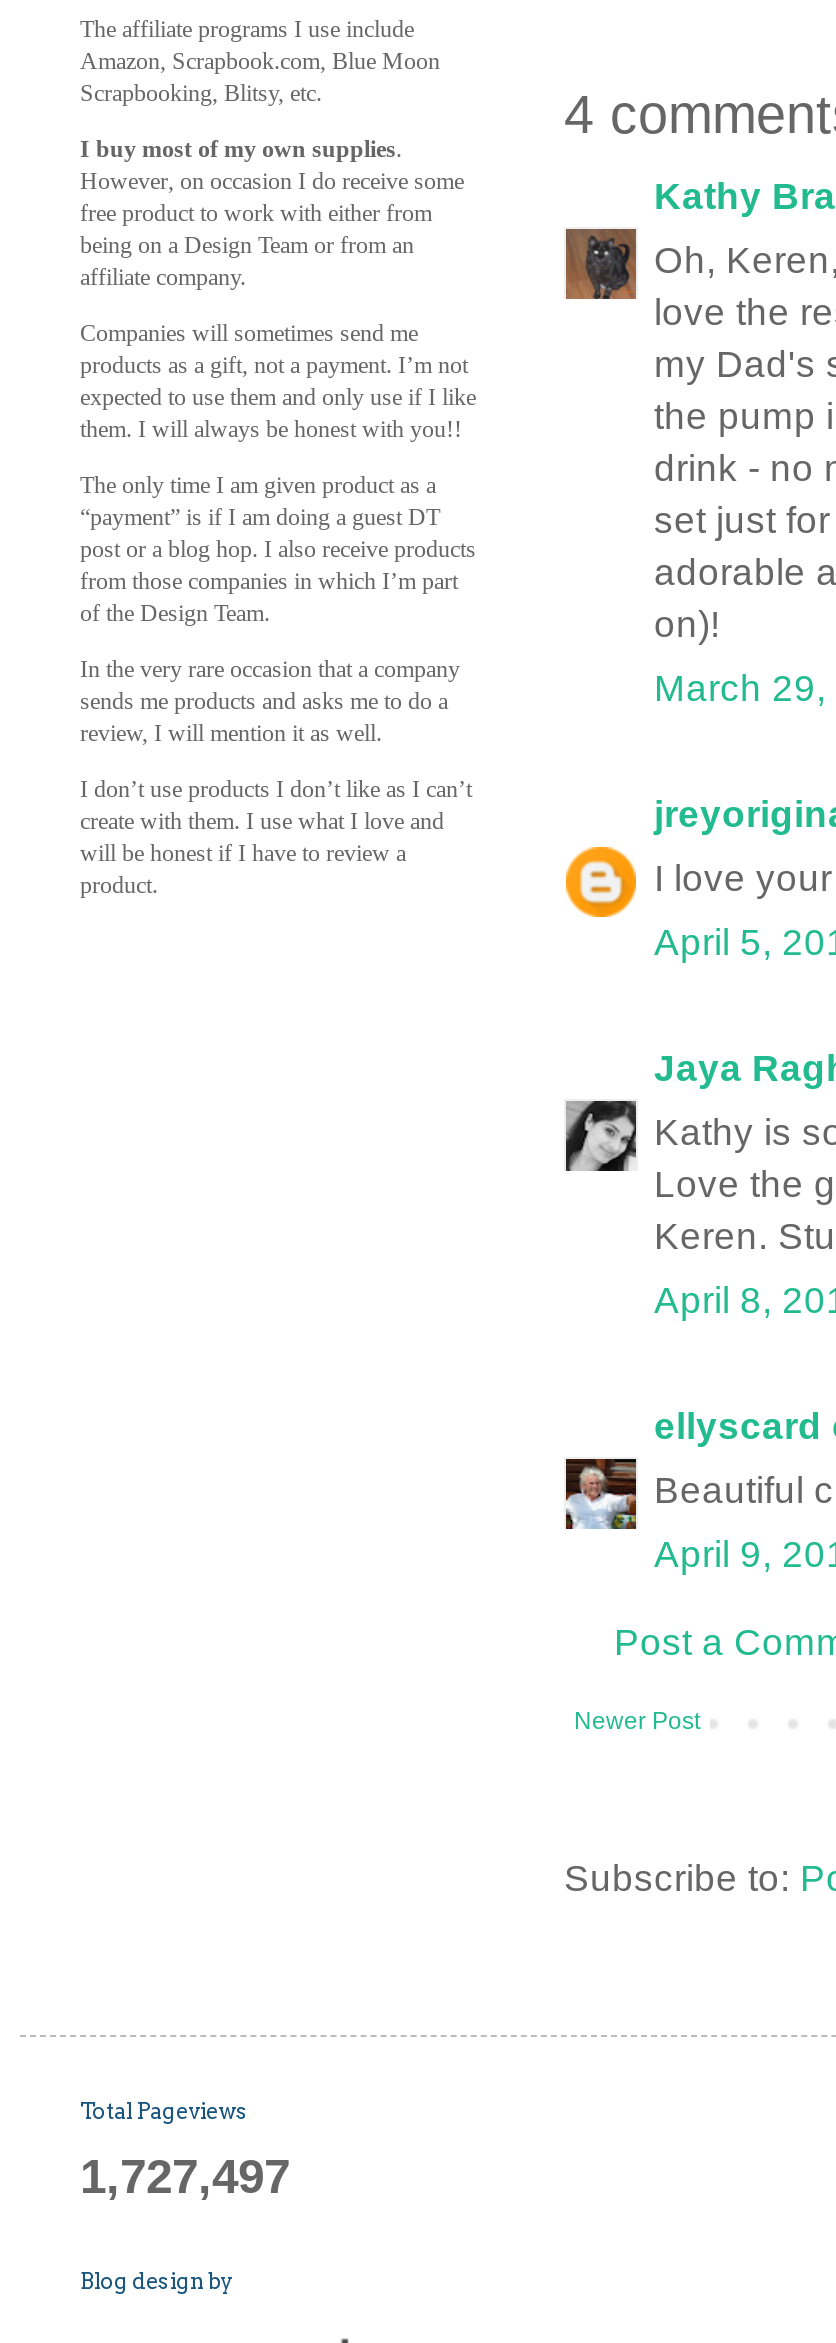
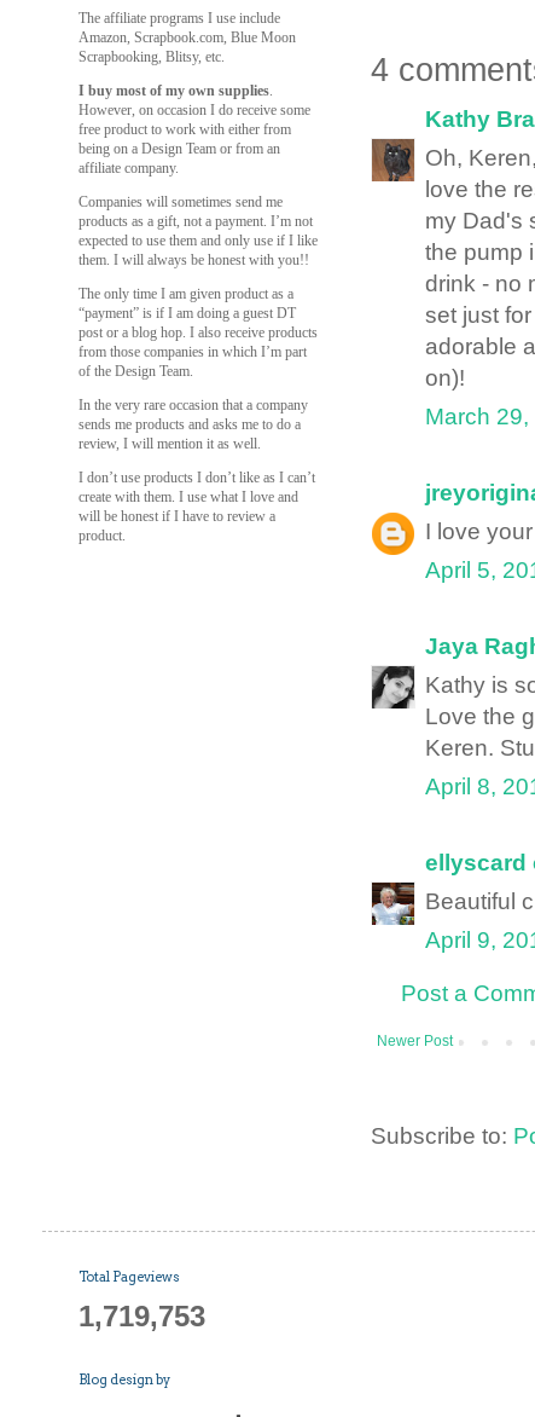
[80,2148,290,2202] 1,727,497 -> [78,1299,205,1332] 1,719,753

